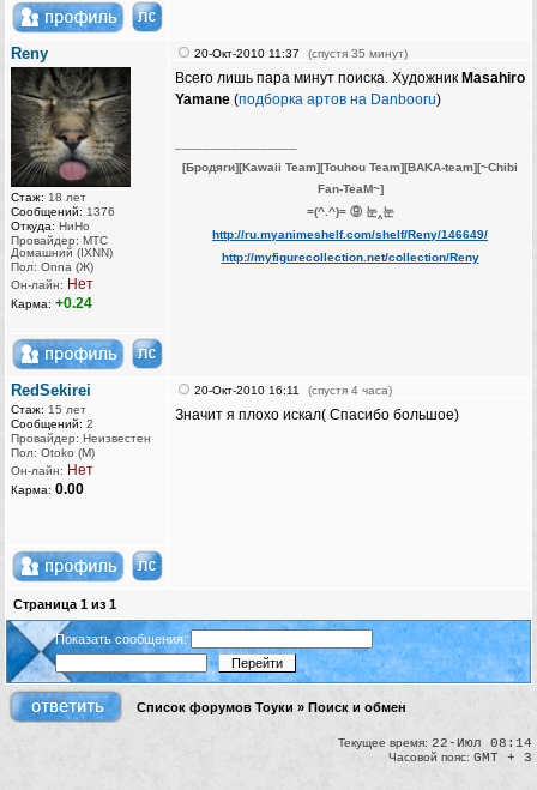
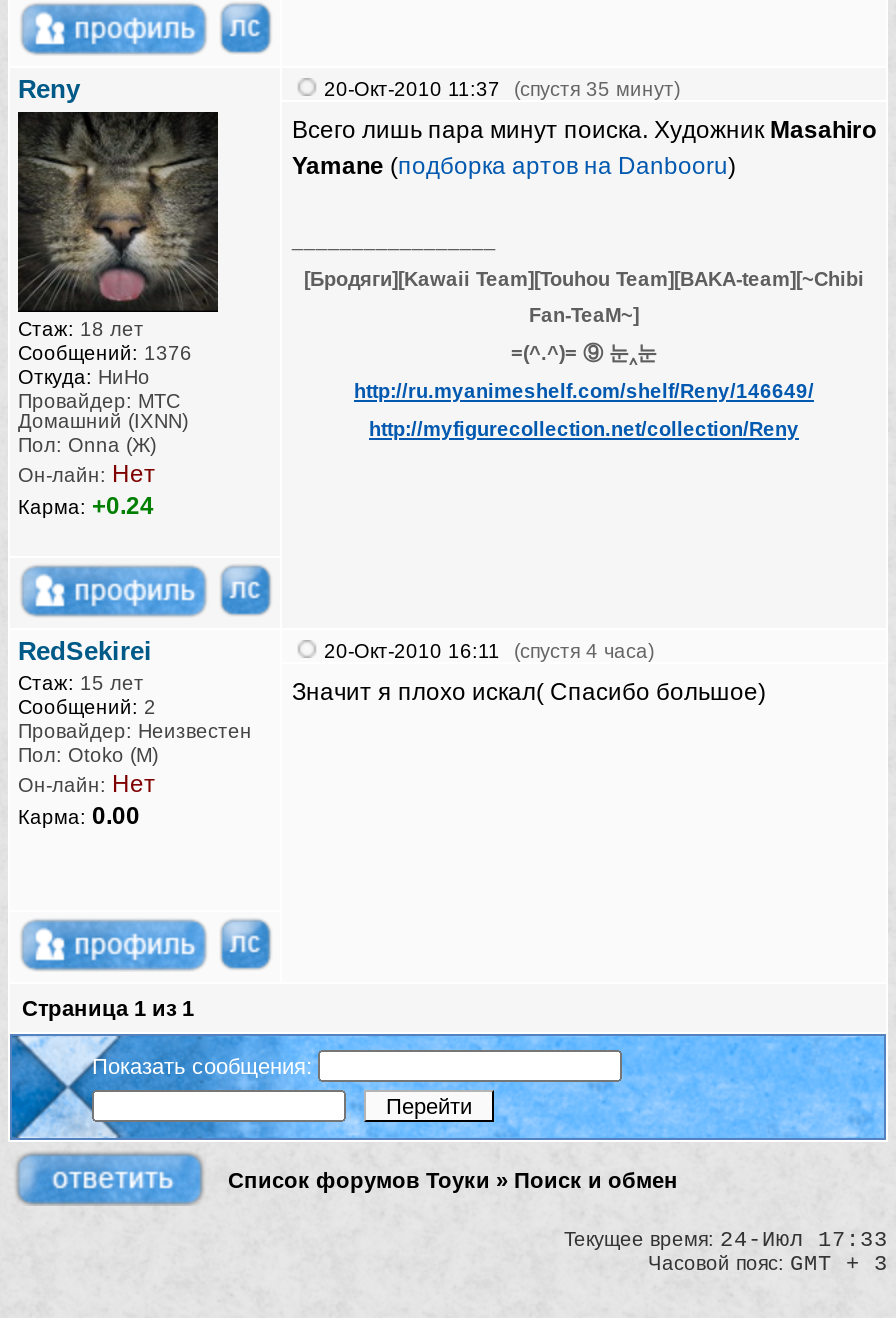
[338,737,532,751] Текущее время: 22-Июл 08:14 -> [564,1229,888,1253] Текущее время: 24-Июл 17:33

